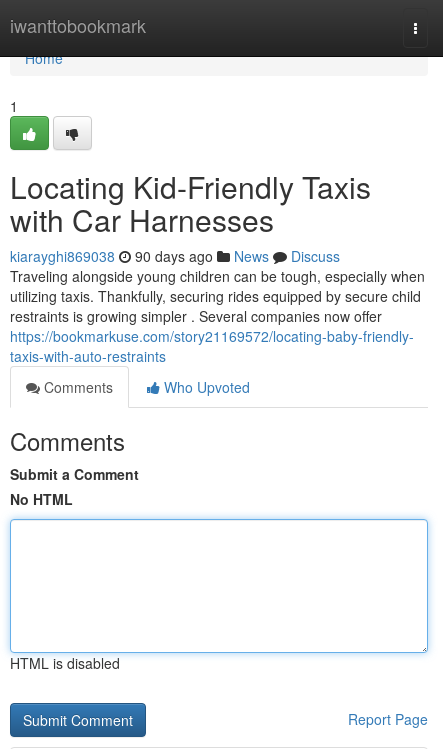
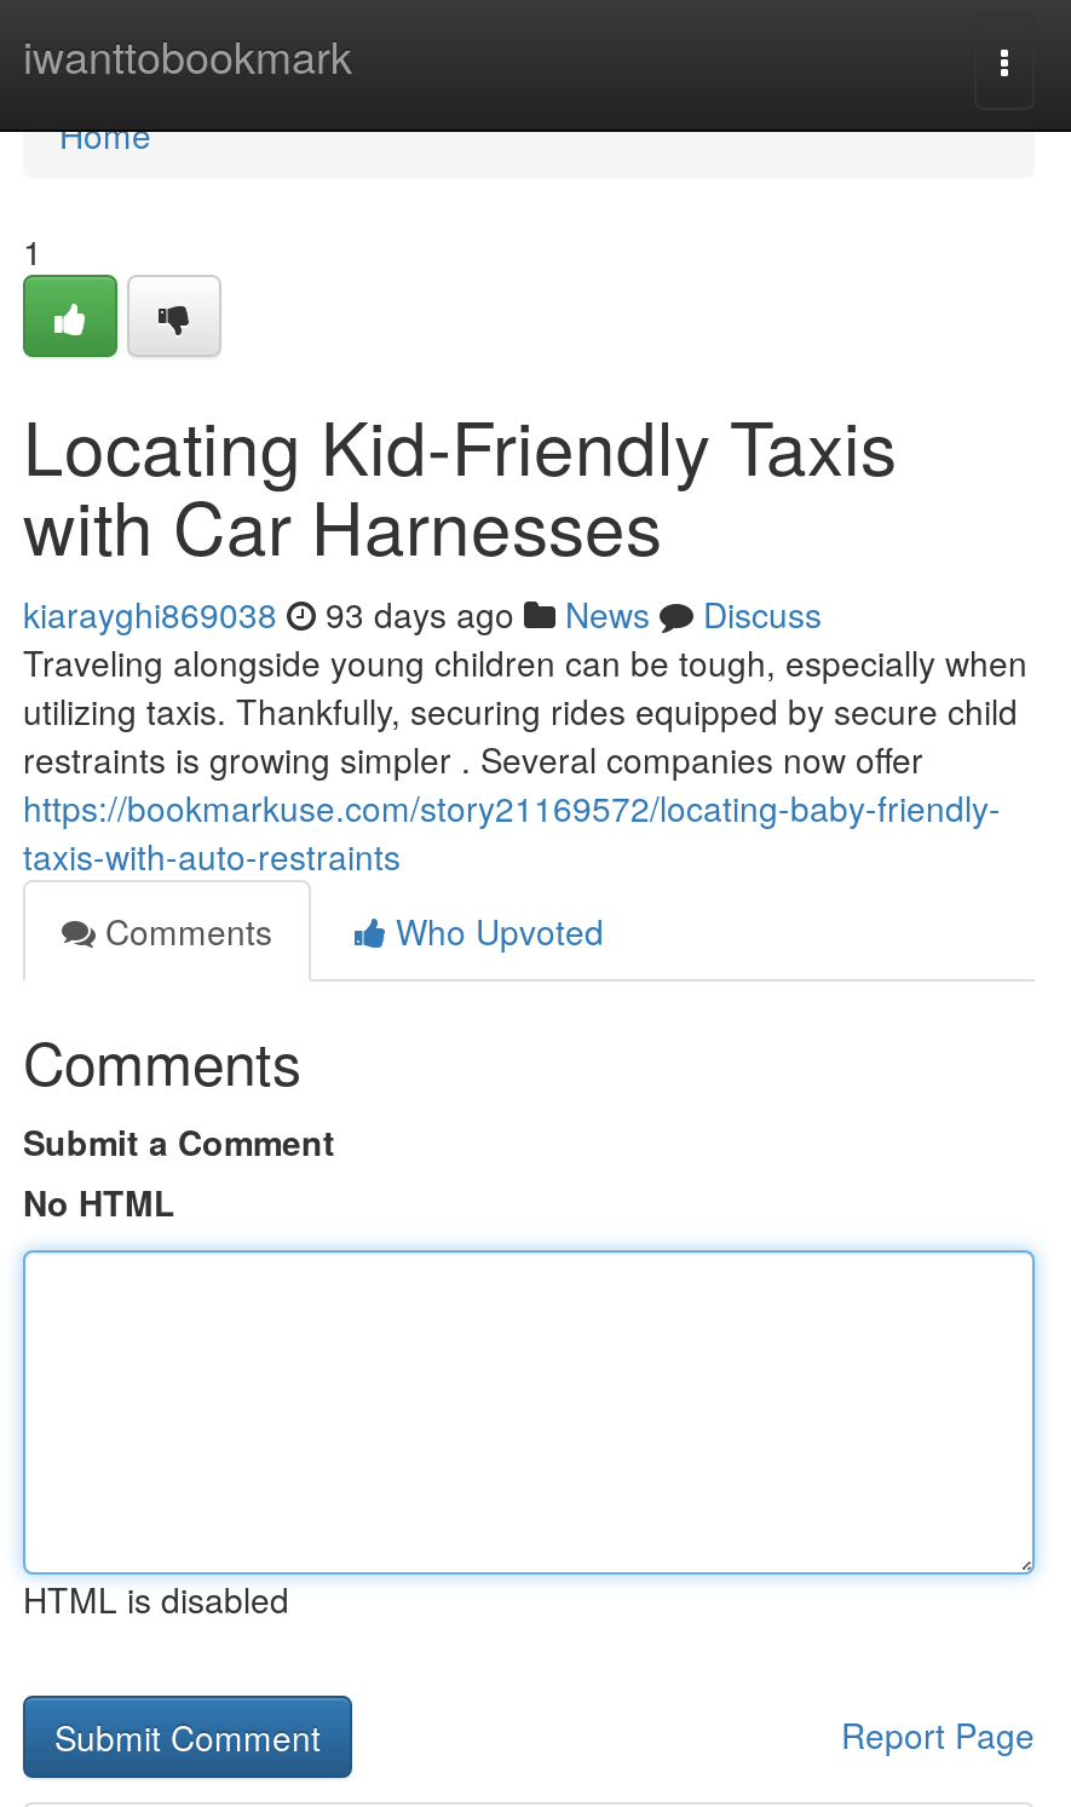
[10,246,340,266] kiarayghi869038 90 days ago News Discuss -> [23,589,822,638] kiarayghi869038 93 days ago News Discuss

